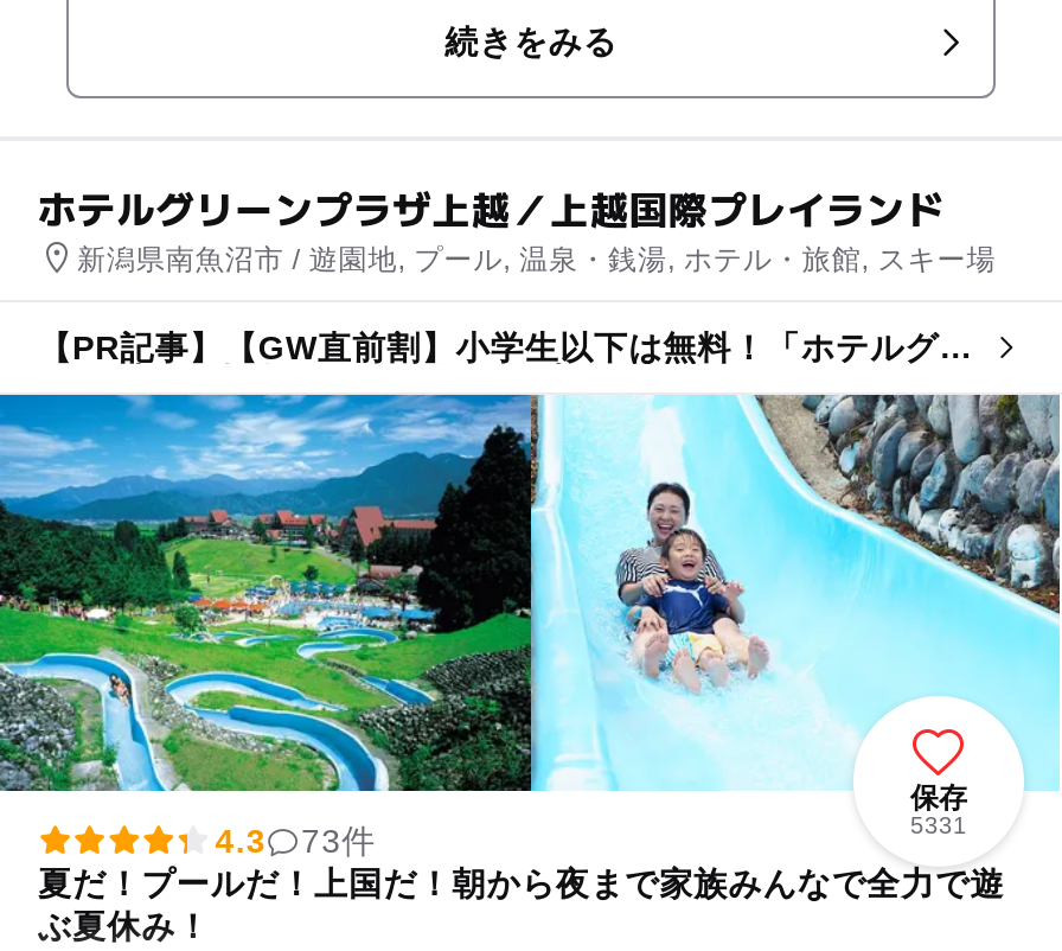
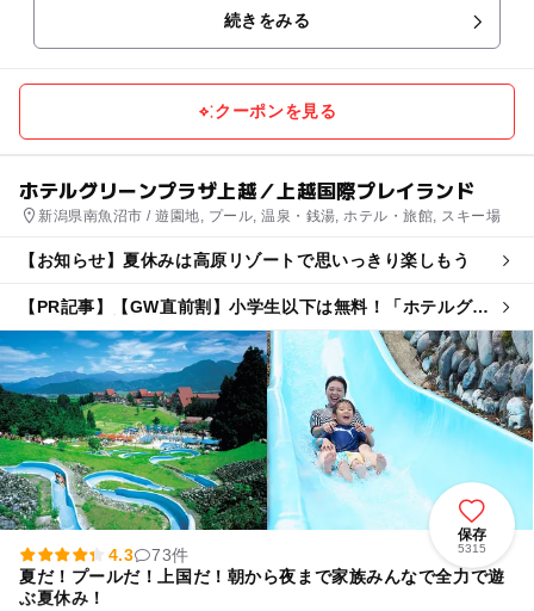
none -> [215,102,336,121] クーポンを見る
none -> [19,251,470,270] 【お知らせ】夏休みは高原リゾートで思いっきり楽しもう
[910,813,967,840] 5331 -> [458,542,486,555] 5315

